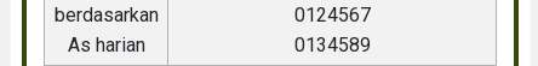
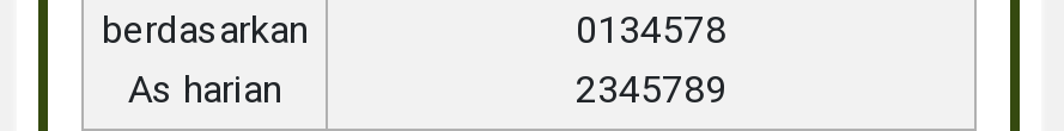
[294,4,370,27] 0124567 -> [576,8,726,53] 0134578
[294,34,370,57] 0134589 -> [576,67,726,113] 2345789

